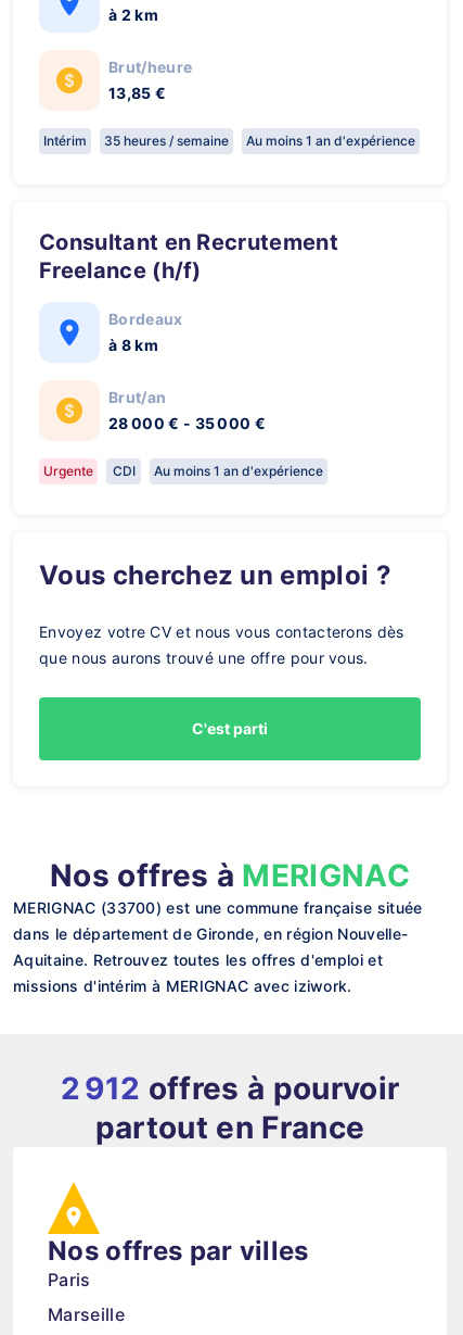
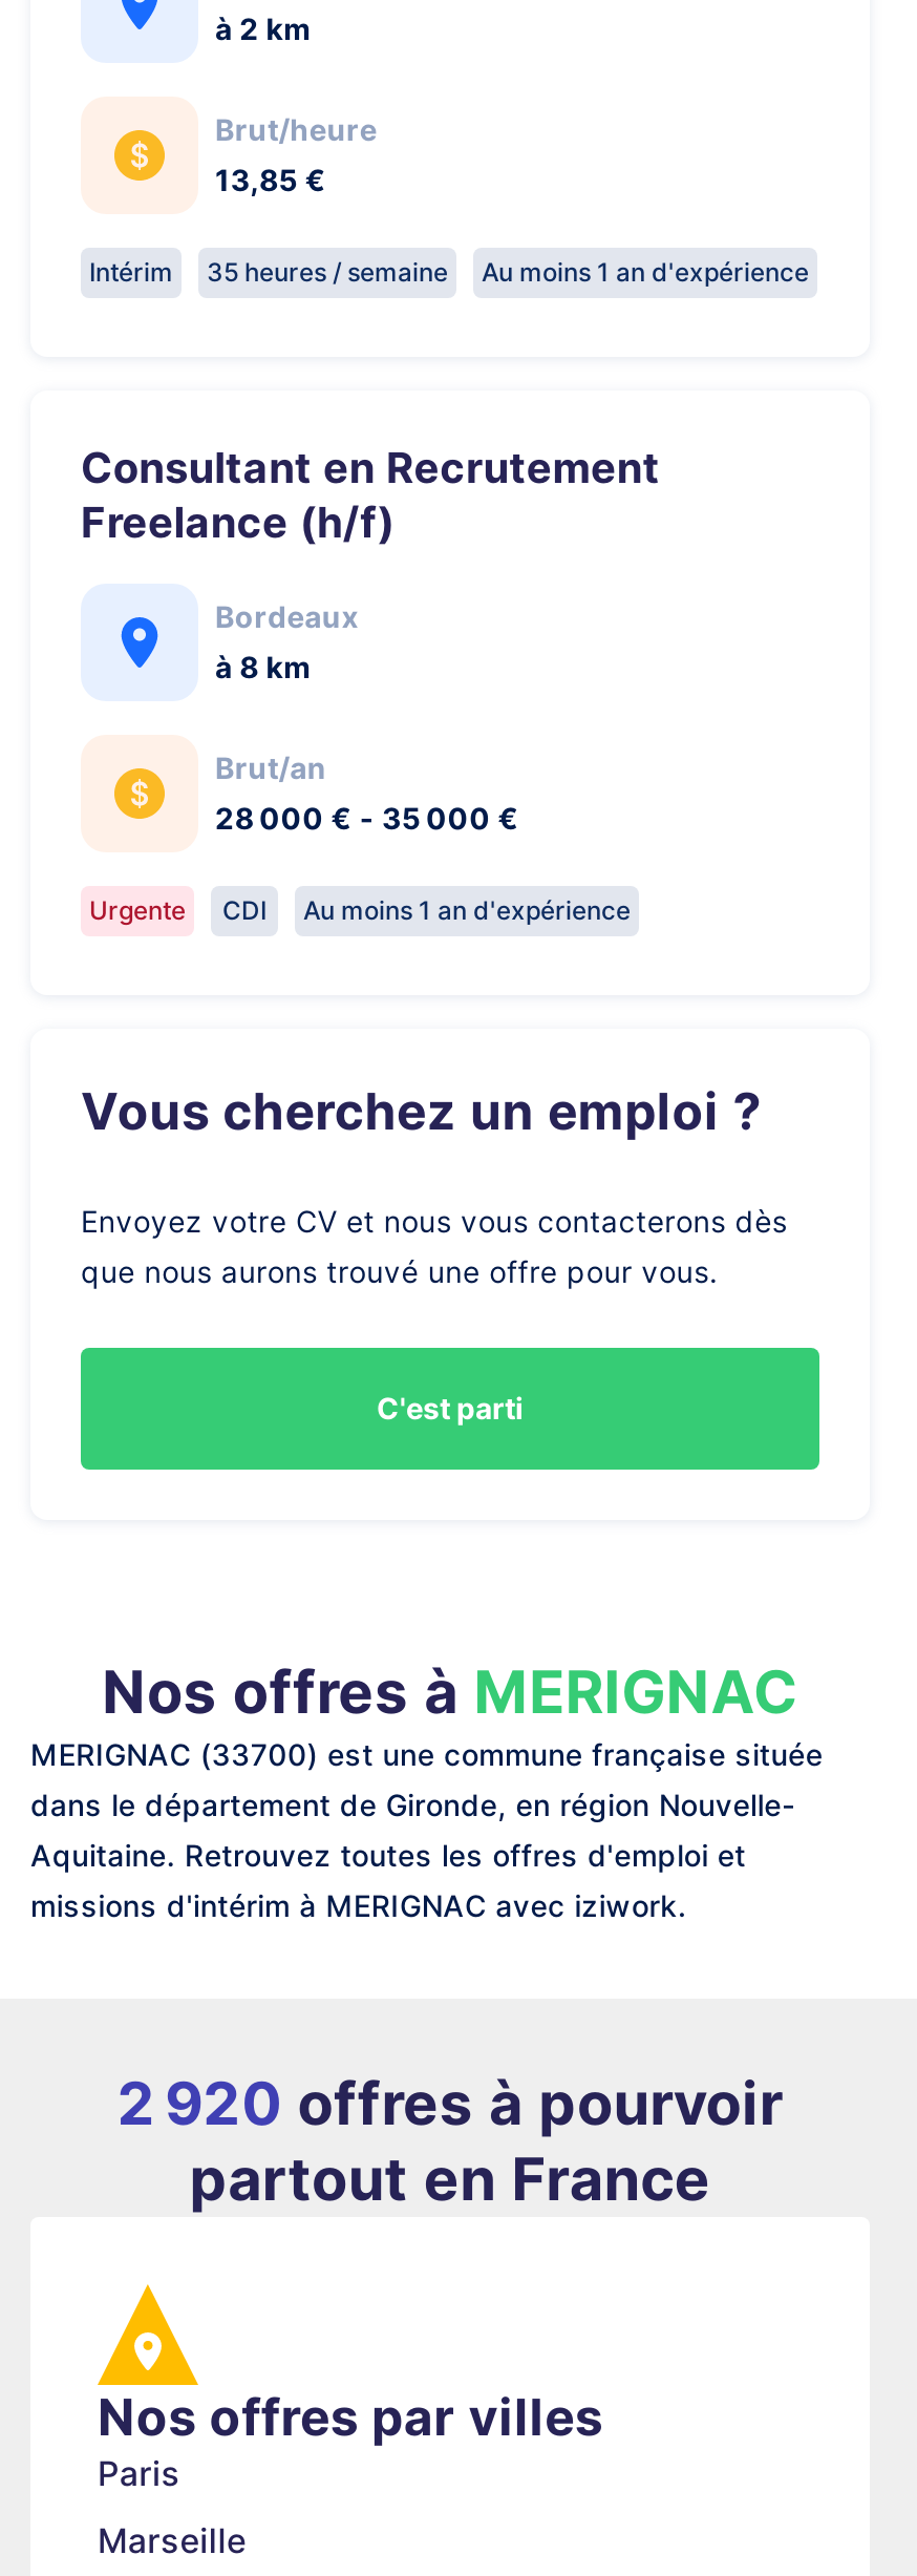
[61,1070,399,1107] 2 912 offres à pourvoir -> [117,2068,783,2139] 2 920 offres à pourvoir

